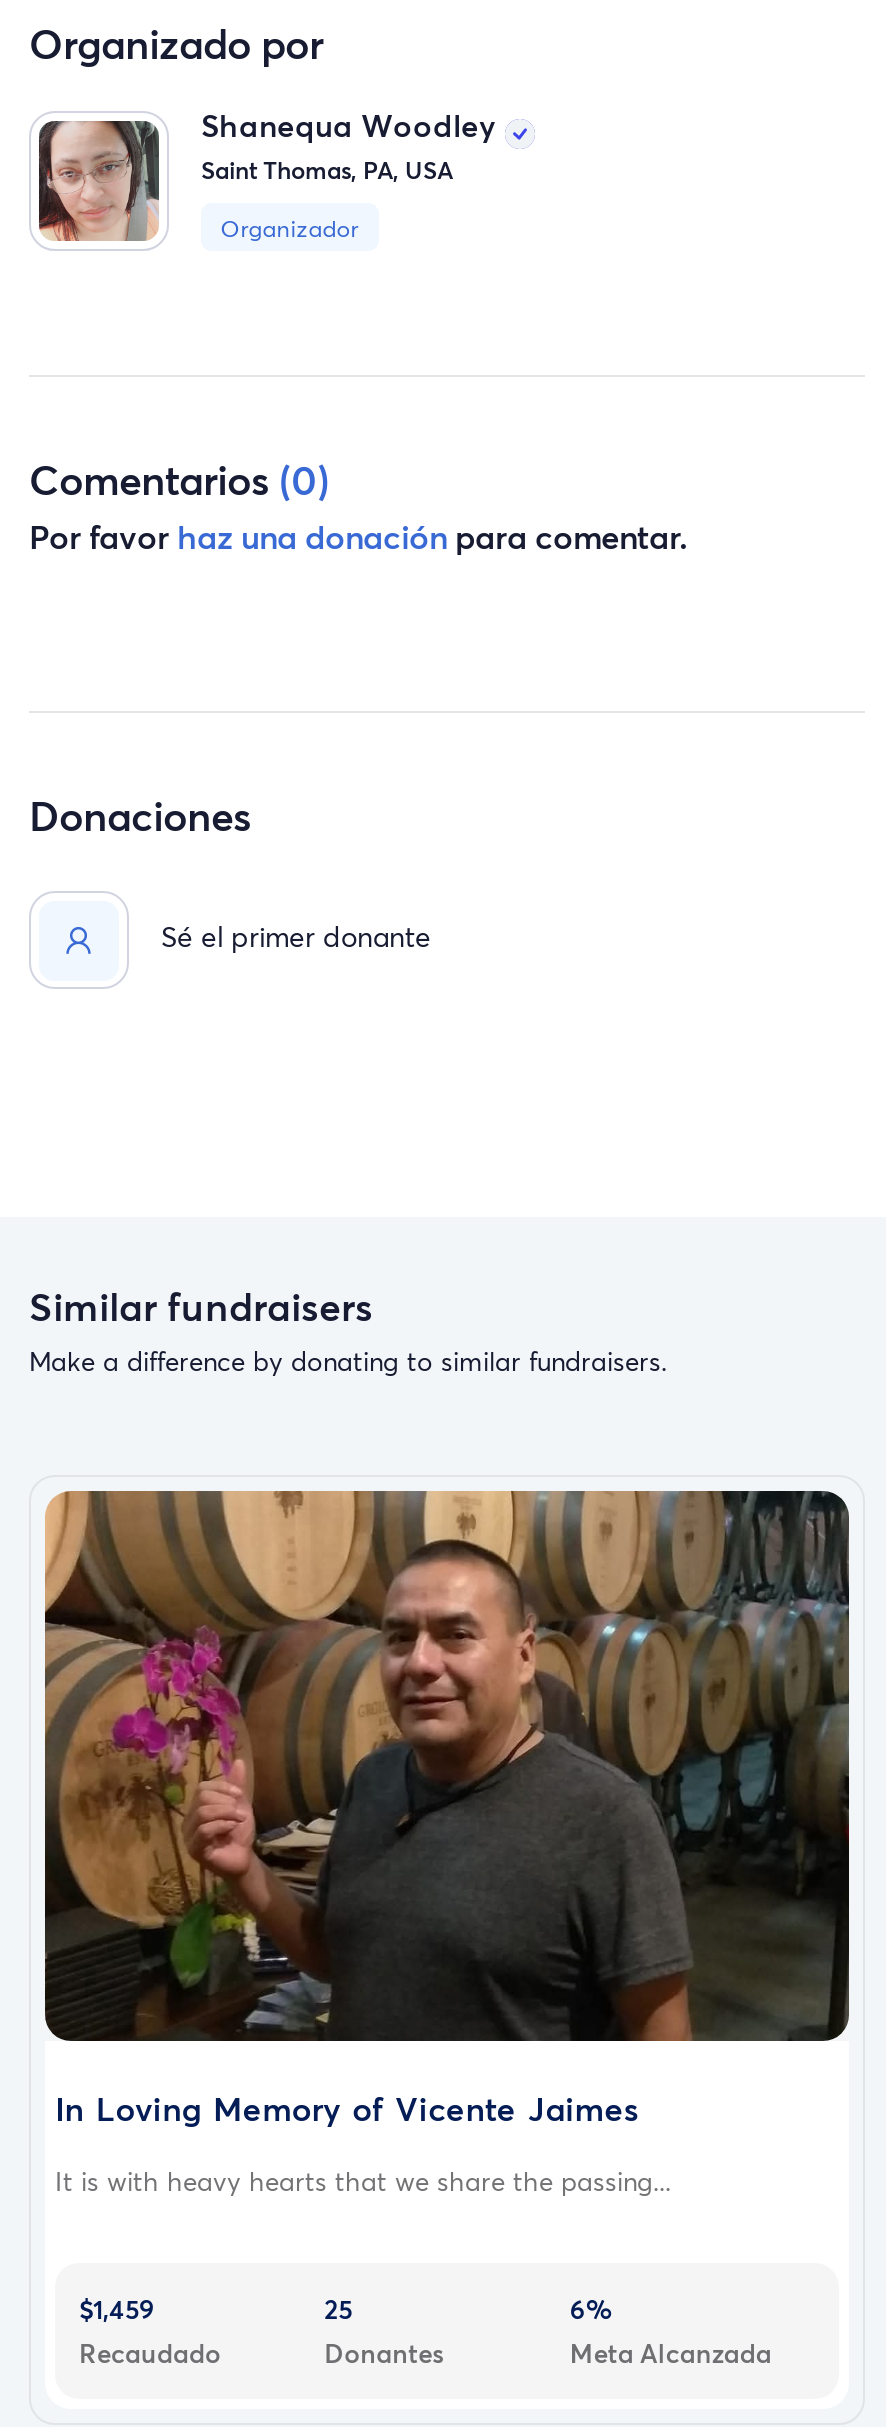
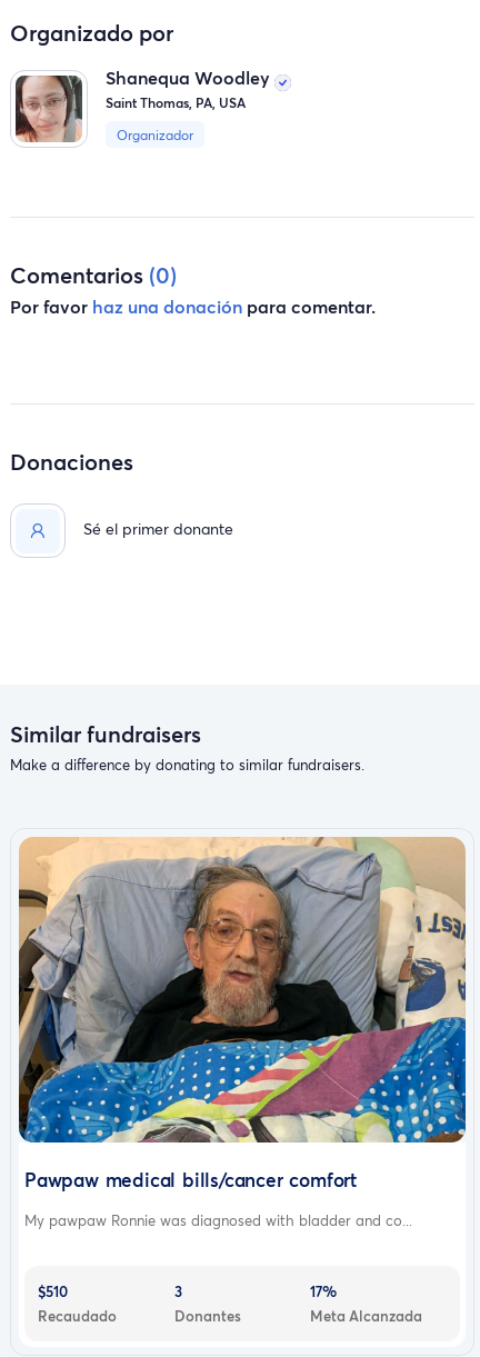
[43,1489,851,2130] [image] | In Loving Memory of Vicente Jaimes -> [18,837,467,1192] [image] | Pawpaw medical bills/cancer comfort
[55,2162,671,2198] It is with heavy hearts that we share the passing... -> [24,1210,412,1230] My pawpaw Ronnie was diagnosed with bladder and co...
[79,2290,155,2326] $1,459 -> [38,1281,68,1301] $510
[324,2290,352,2326] 25 -> [174,1281,182,1301] 3
[570,2290,612,2326] 6% -> [310,1281,337,1301] 17%

